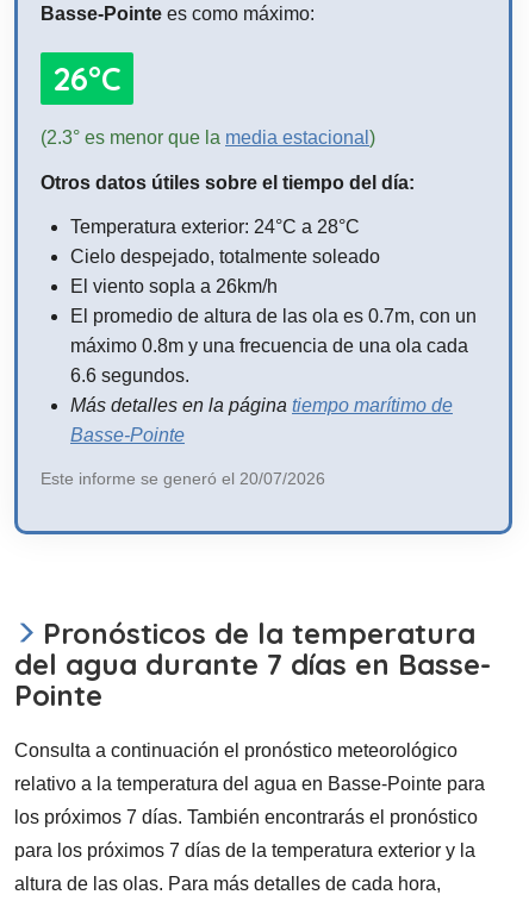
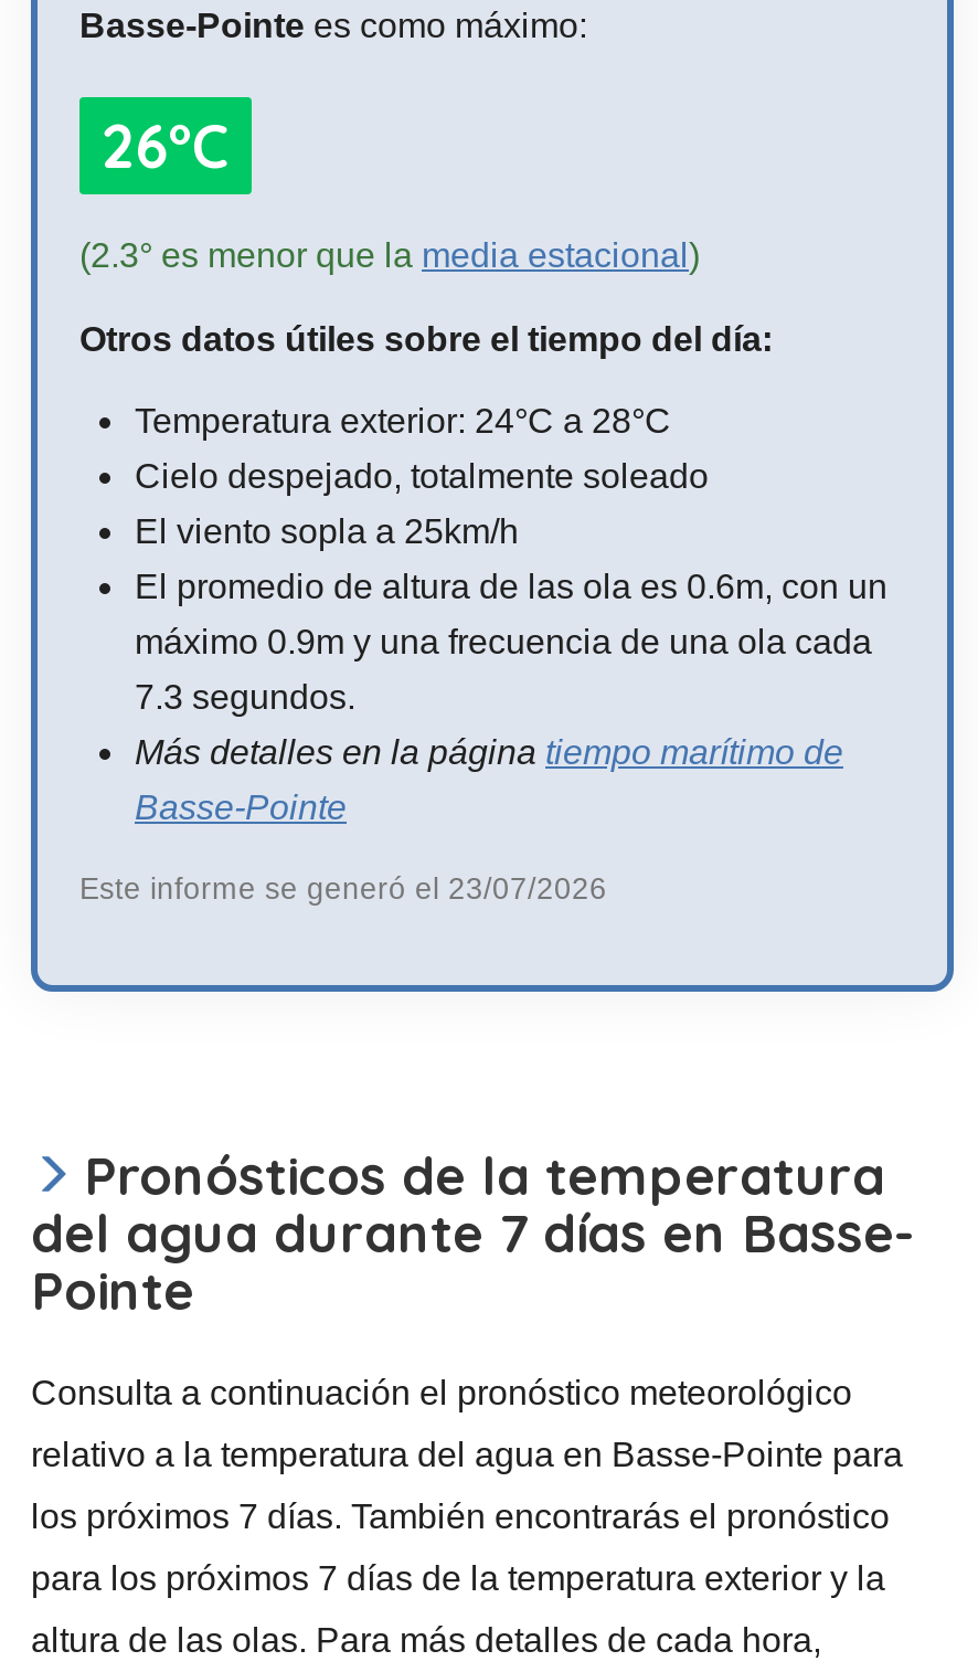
[70,276,278,296] El viento sopla a 26km/h -> [135,512,519,550] El viento sopla a 25km/h
[70,306,477,326] El promedio de altura de las ola es 0.7m, con un -> [135,568,887,605] El promedio de altura de las ola es 0.6m, con un
[70,336,468,356] máximo 0.8m y una frecuencia de una ola cada -> [135,623,872,660] máximo 0.9m y una frecuencia de una ola cada
[70,365,189,386] 6.6 segundos. -> [135,678,355,716] 7.3 segundos.
[41,470,325,488] Este informe se generó el 20/07/2026 -> [79,872,607,906] Este informe se generó el 23/07/2026

